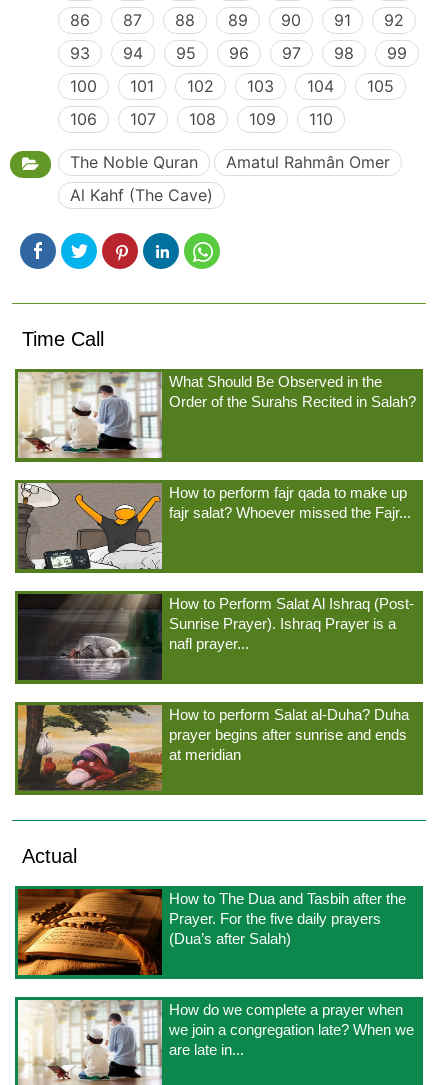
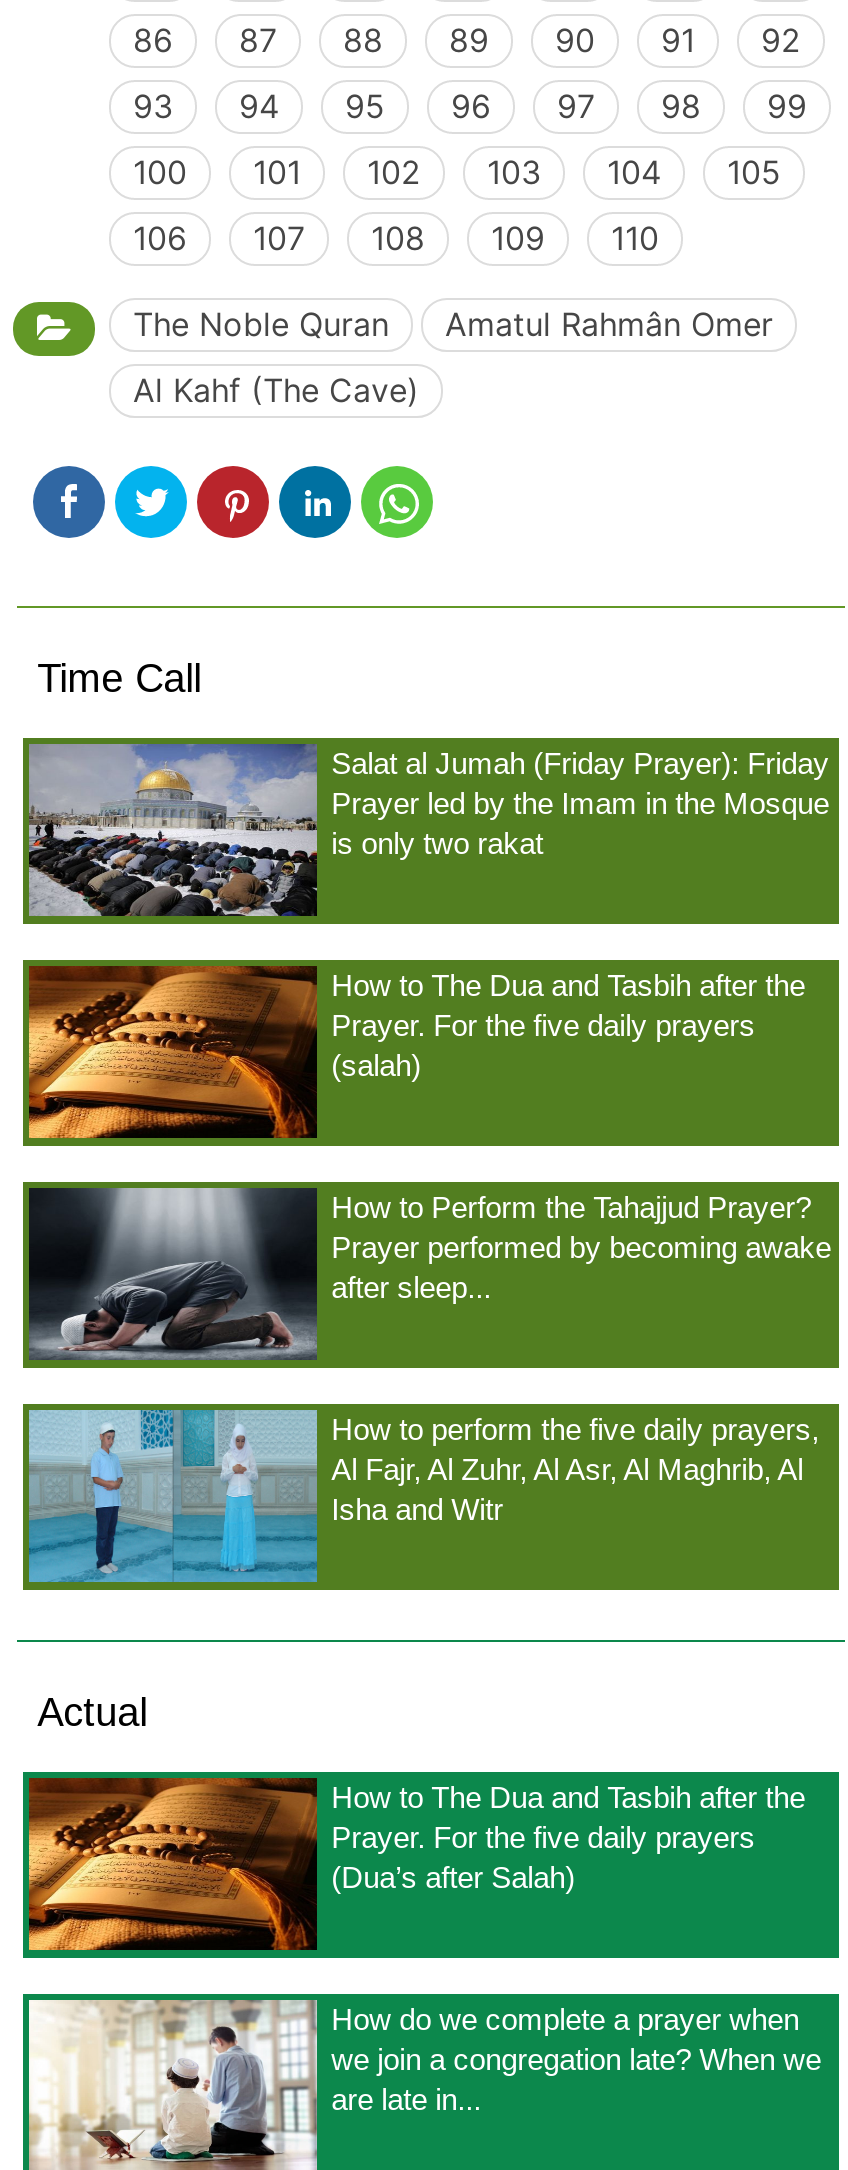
[17,371,416,459] [image] | What Should Be Observed in the | Order of the Surahs Recited in Salah? -> [27,744,829,918] [image] | Salat al Jumah (Friday Prayer): Friday | Prayer led by the Imam in the Mosque | is only two rakat
[17,482,411,570] [image] | How to perform fajr qada to make up | fajr salat? Whoever missed the Fajr... -> [27,964,805,1140] [image] | How to The Dua and Tasbih after the | Prayer. For the five daily prayers | (salah)
[18,593,414,680] [image] | How to Perform Salat Al Ishraq (Post- | Sunrise Prayer). Ishraq Prayer is a | nafl prayer... -> [29,1186,831,1360] [image] | How to Perform the Tahajjud Prayer? | Prayer performed by becoming awake | after sleep...
[17,704,409,791] [image] | How to perform Salat al-Duha? Duha | prayer begins after sunrise and ends | at meridian -> [27,1408,819,1584] [image] | How to perform the five daily prayers, | Al Fajr, Al Zuhr, Al Asr, Al Maghrib, Al | Isha and Witr

